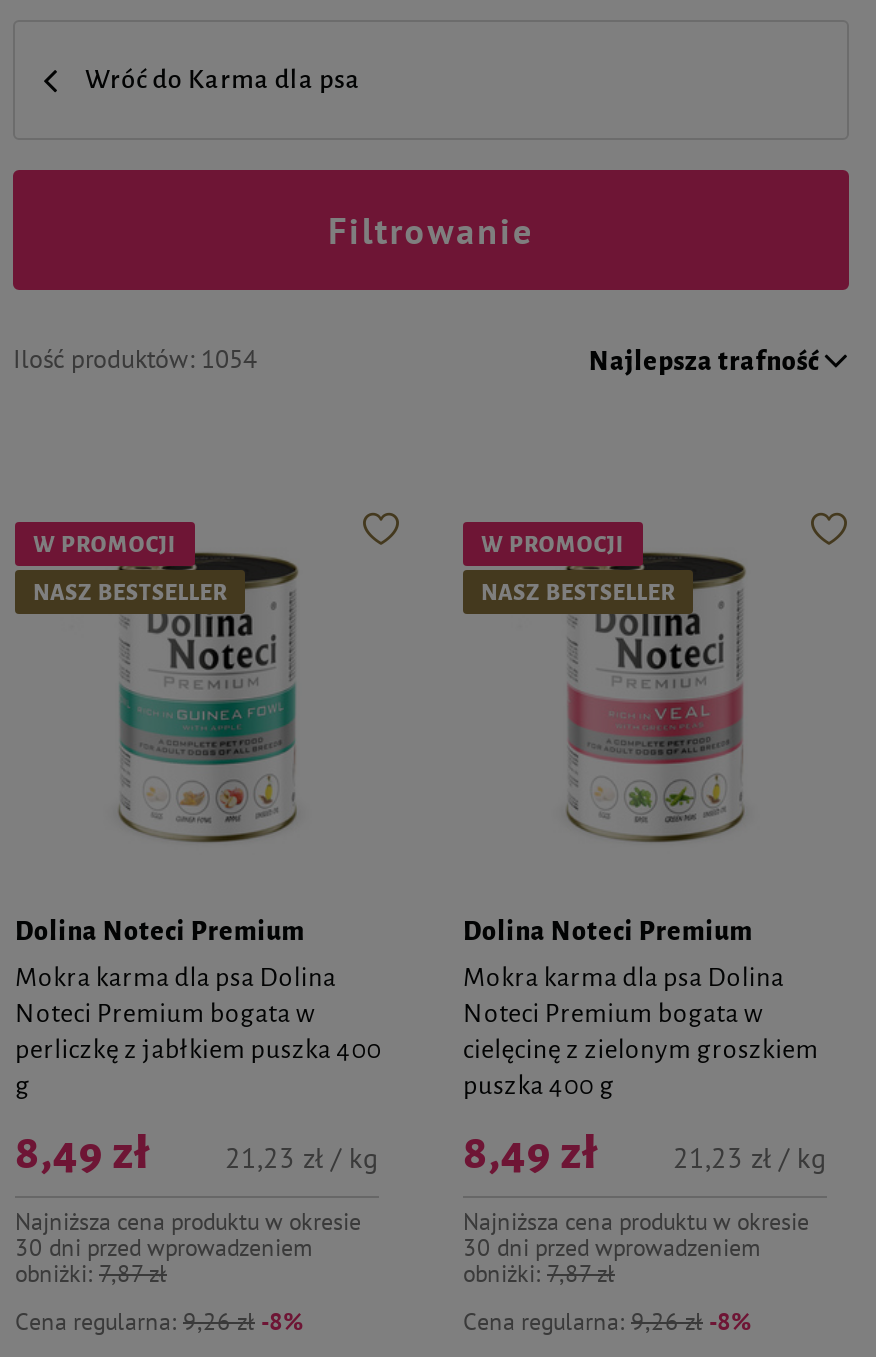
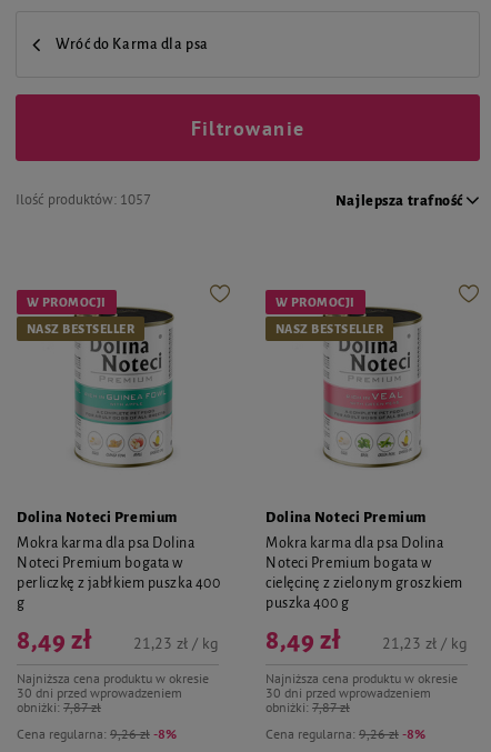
[13,342,257,376] Ilość produktów: 1054 -> [16,190,151,209] Ilość produktów: 1057

